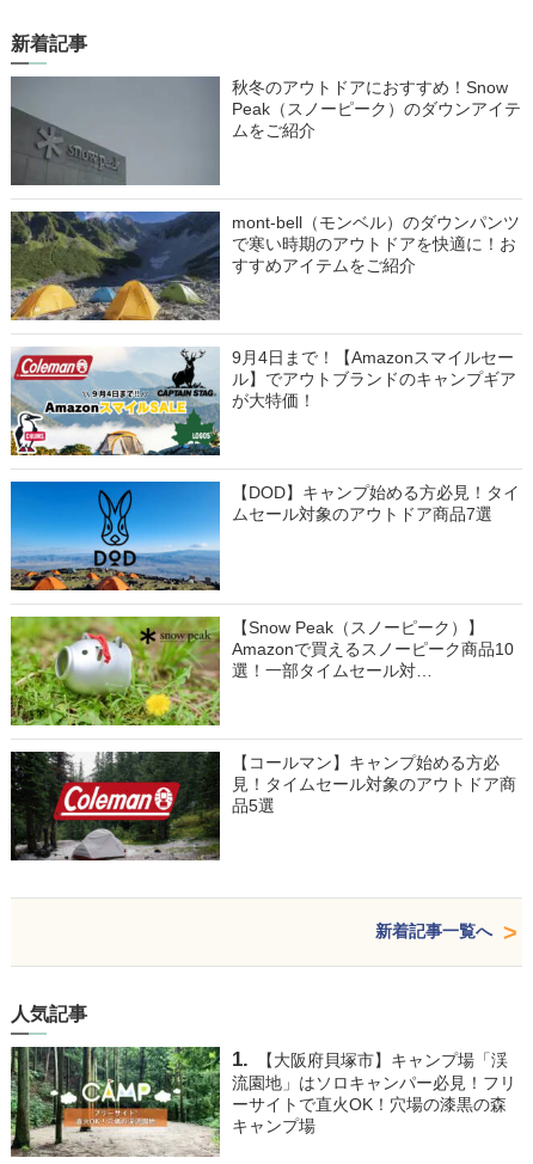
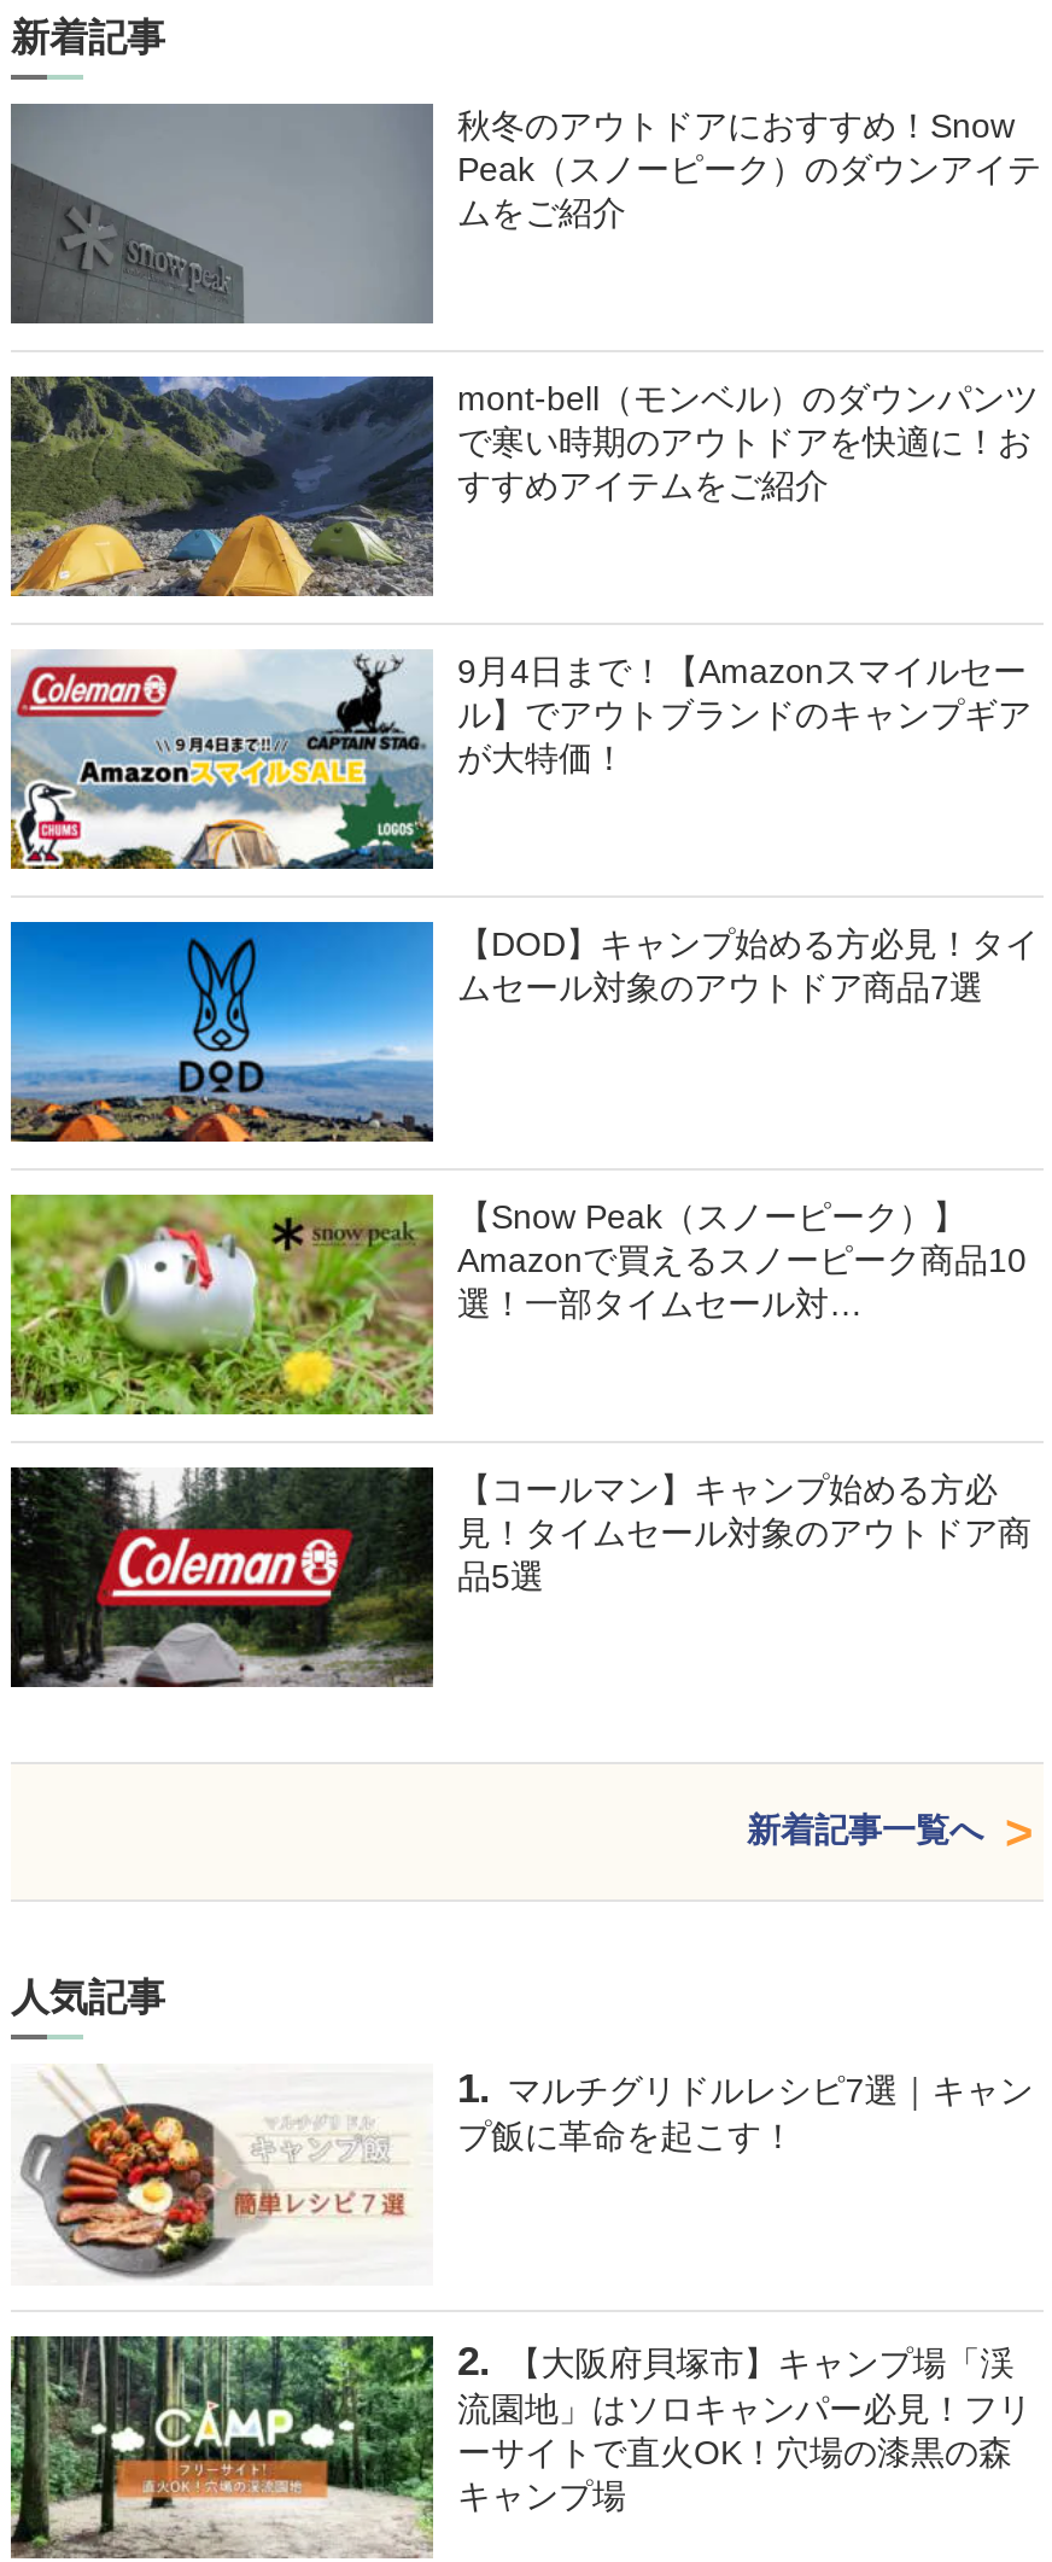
none -> [11,2066,1033,2286] [image] | マルチグリドルレシピ7選｜キャン | プ飯に革命を起こす！

